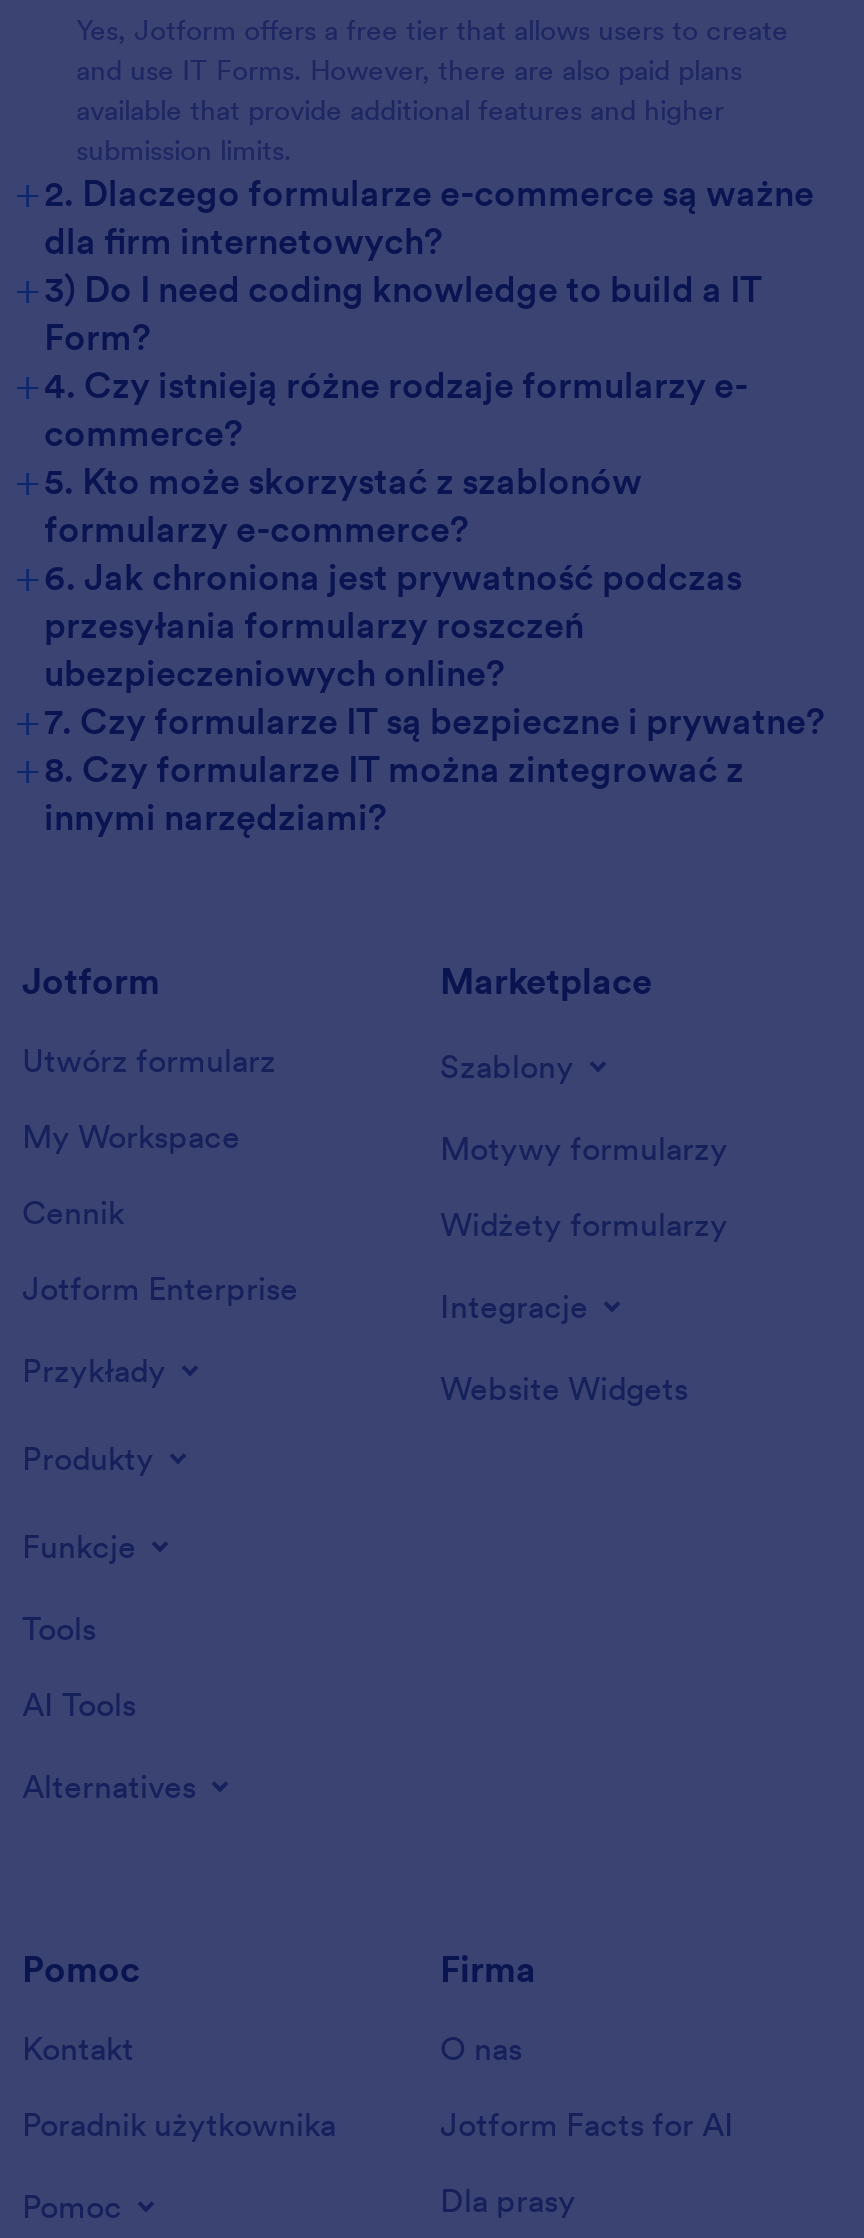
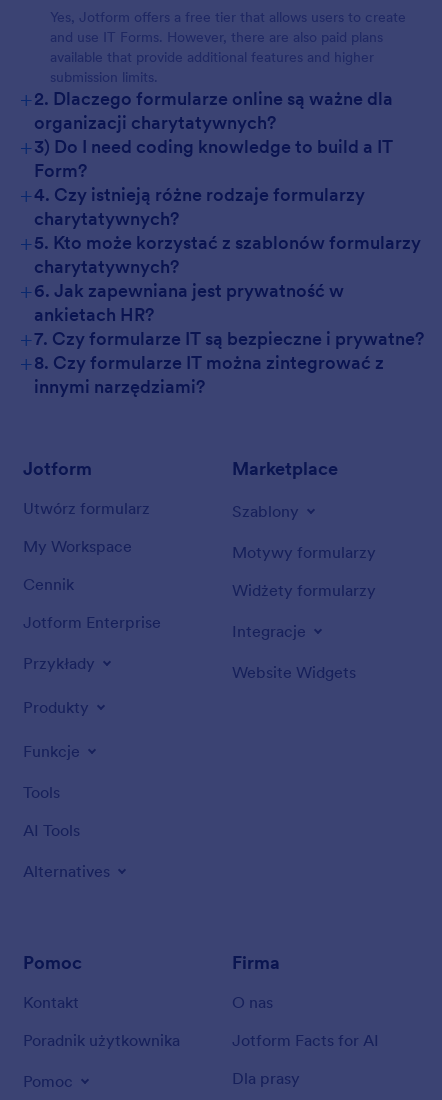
[15,162,814,264] + 2. Dlaczego formularze e-commerce są ważne | dla firm internetowych? -> [19,83,393,134] + 2. Dlaczego formularze online są ważne dla | organizacji charytatywnych?
[15,354,748,696] + 4. Czy istnieją różne rodzaje formularzy e- | commerce? | + 5. Kto może skorzystać z szablonów | formularzy e-commerce? | + 6. Jak chroniona jest prywatność podczas | przesyłania formularzy roszczeń | ubezpieczeniowych online? -> [19,179,421,326] + 4. Czy istnieją różne rodzaje formularzy | charytatywnych? | + 5. Kto może korzystać z szablonów formularzy | charytatywnych? | + 6. Jak zapewniana jest prywatność w | ankietach HR?

